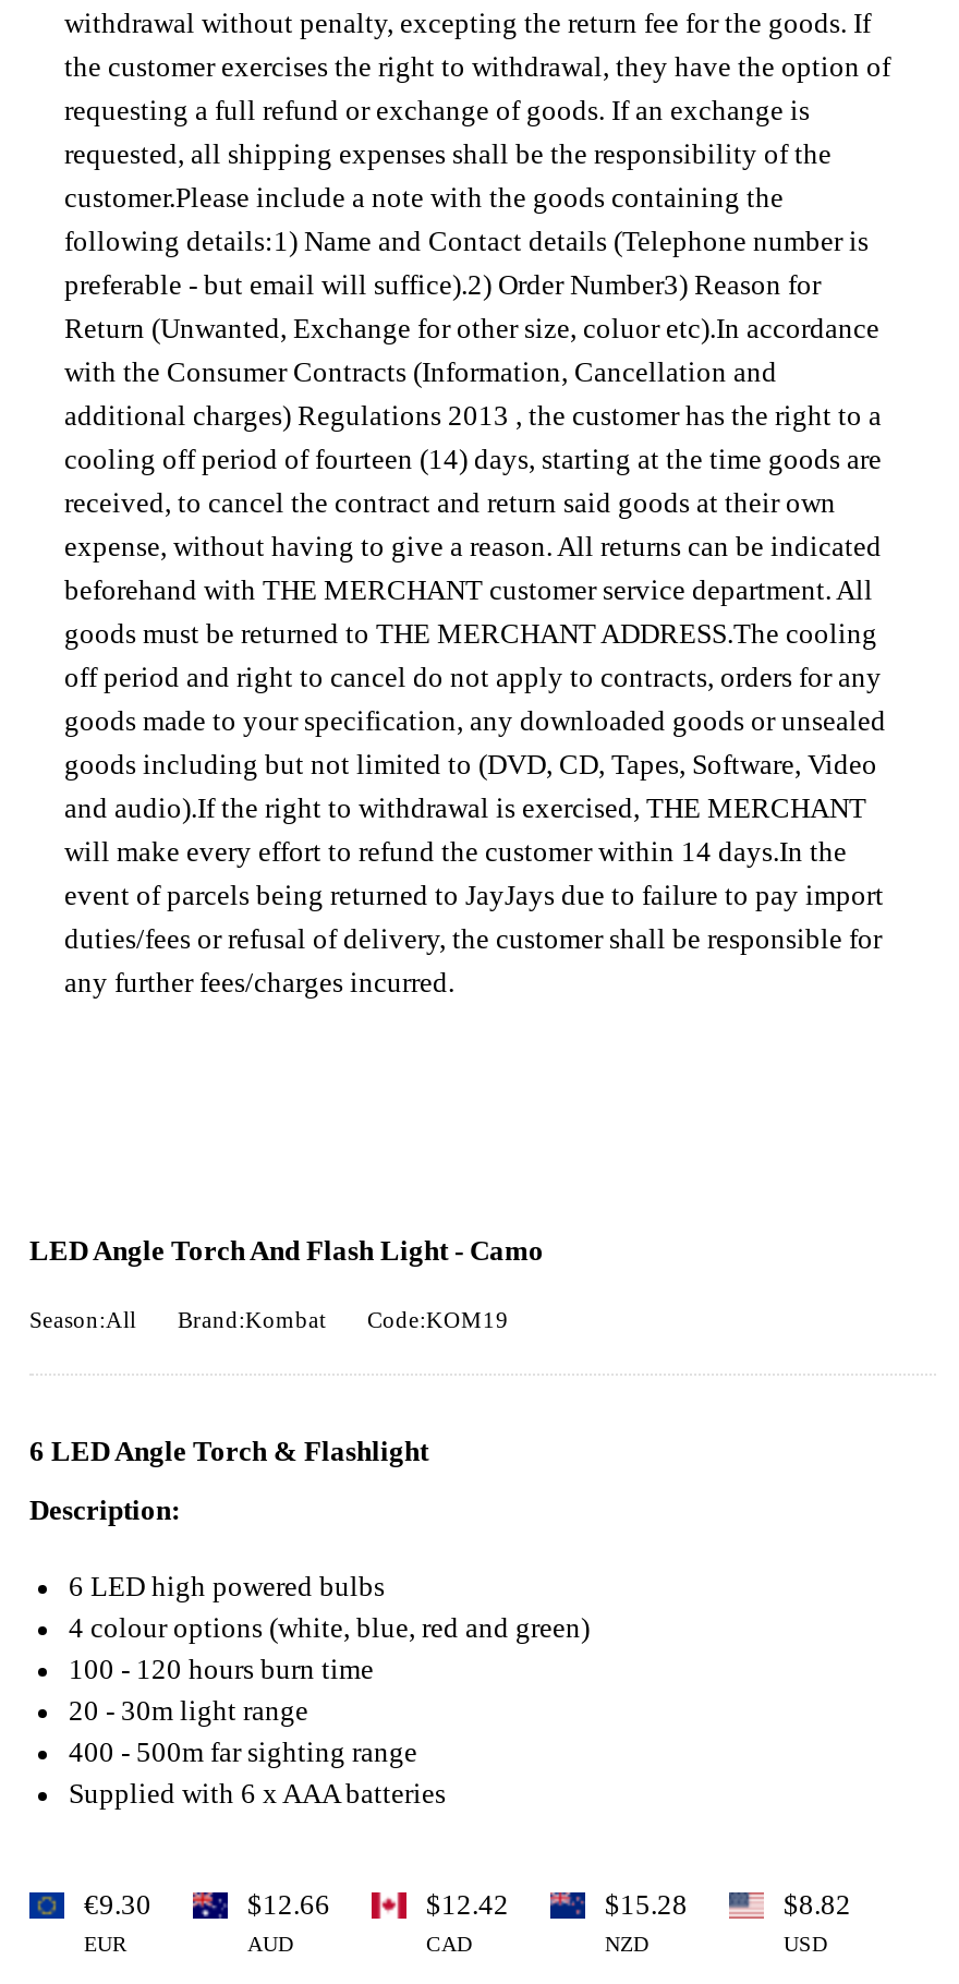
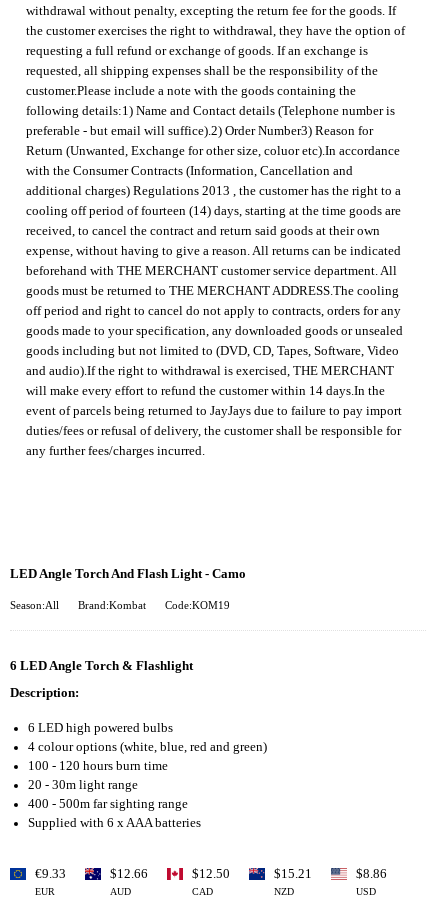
[84,1890,151,1921] €9.30 -> [35,867,66,881] €9.33
[426,1890,509,1921] $12.42 -> [192,867,230,881] $12.50
[605,1890,688,1921] $15.28 -> [274,867,312,881] $15.21
[784,1890,851,1921] $8.82 -> [356,867,387,881] $8.86

